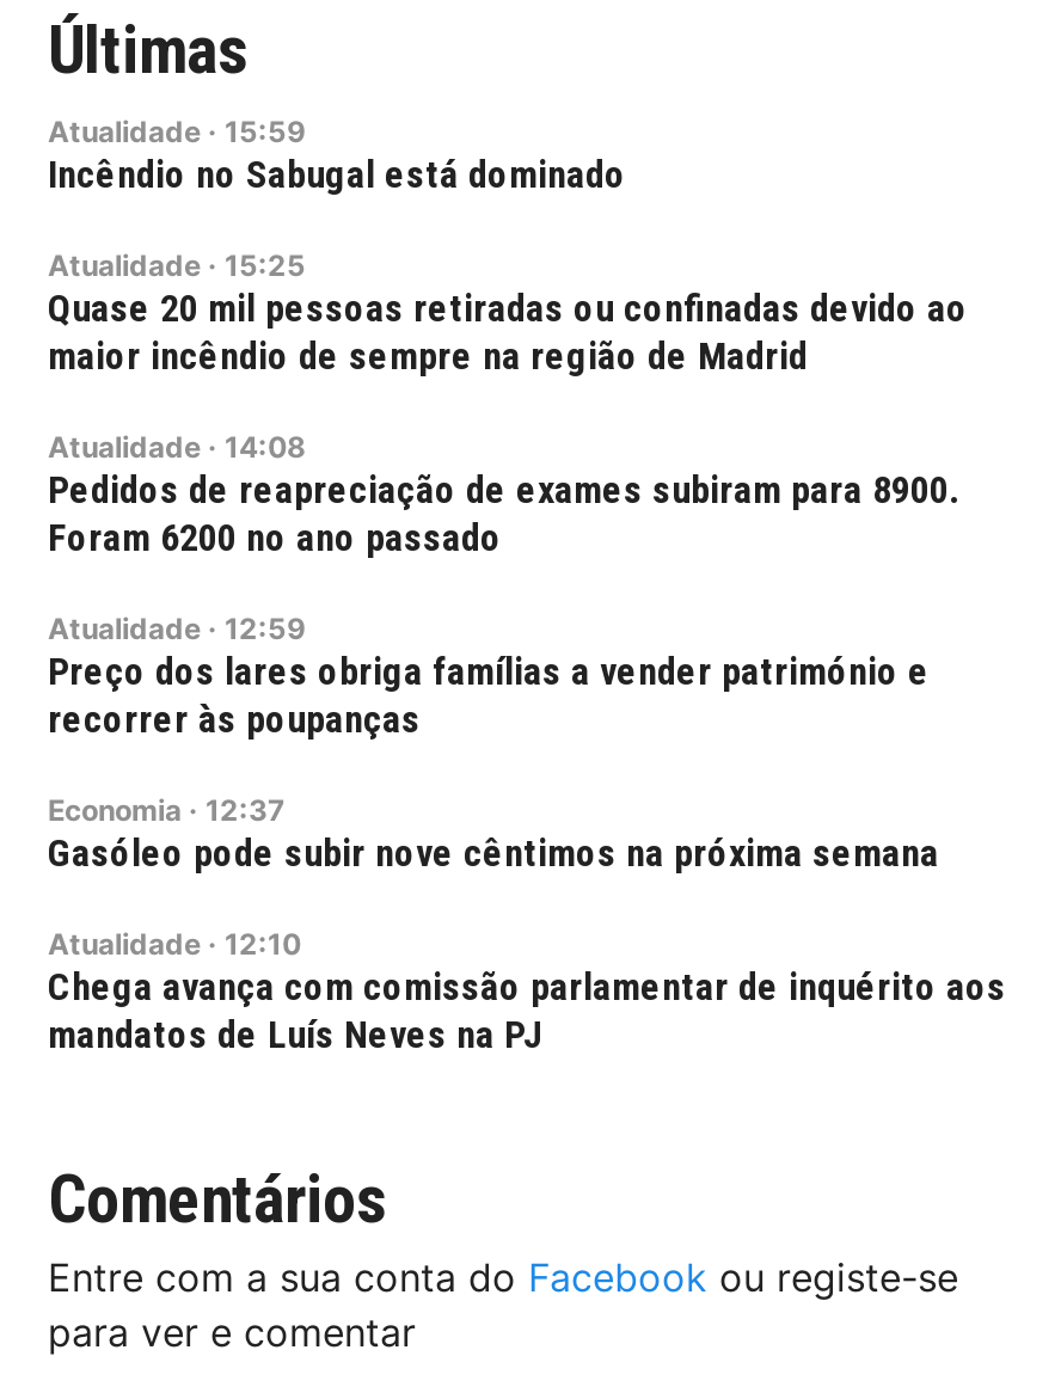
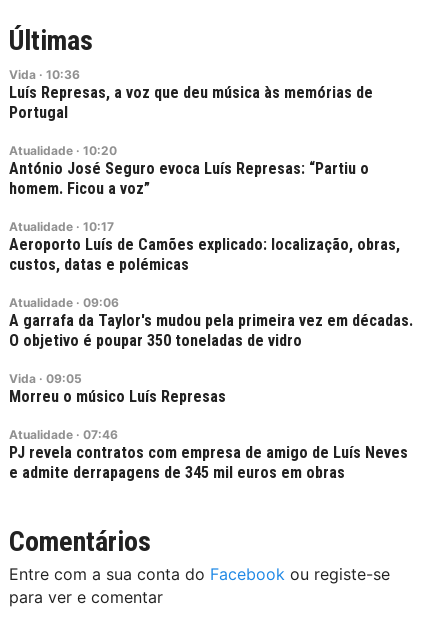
[48,113,626,197] Atualidade · 15:59 | Incêndio no Sabugal está dominado -> [9,67,373,122] Vida · 10:36 | Luís Represas, a voz que deu música às memórias de | Portugal
[48,247,968,378] Atualidade · 15:25 | Quase 20 mil pessoas retiradas ou confinadas devido ao | maior incêndio de sempre na região de Madrid -> [9,143,369,198] Atualidade · 10:20 | António José Seguro evoca Luís Represas: “Partiu o | homem. Ficou a voz”
[48,429,958,560] Atualidade · 14:08 | Pedidos de reapreciação de exames subiram para 8900. | Foram 6200 no ano passado -> [9,219,400,274] Atualidade · 10:17 | Aeroporto Luís de Camões explicado: localização, obras, | custos, datas e polémicas
[48,610,930,742] Atualidade · 12:59 | Preço dos lares obriga famílias a vender património e | recorrer às poupanças -> [9,295,413,350] Atualidade · 09:06 | A garrafa da Taylor's mudou pela primeira vez em décadas. | O objetivo é poupar 350 toneladas de vidro
[48,792,939,875] Economia · 12:37 | Gasóleo pode subir nove cêntimos na próxima semana -> [9,371,226,406] Vida · 09:05 | Morreu o músico Luís Represas
[48,926,1006,1057] Atualidade · 12:10 | Chega avança com comissão parlamentar de inquérito aos | mandatos de Luís Neves na PJ -> [9,427,408,482] Atualidade · 07:46 | PJ revela contratos com empresa de amigo de Luís Neves | e admite derrapagens de 345 mil euros em obras

